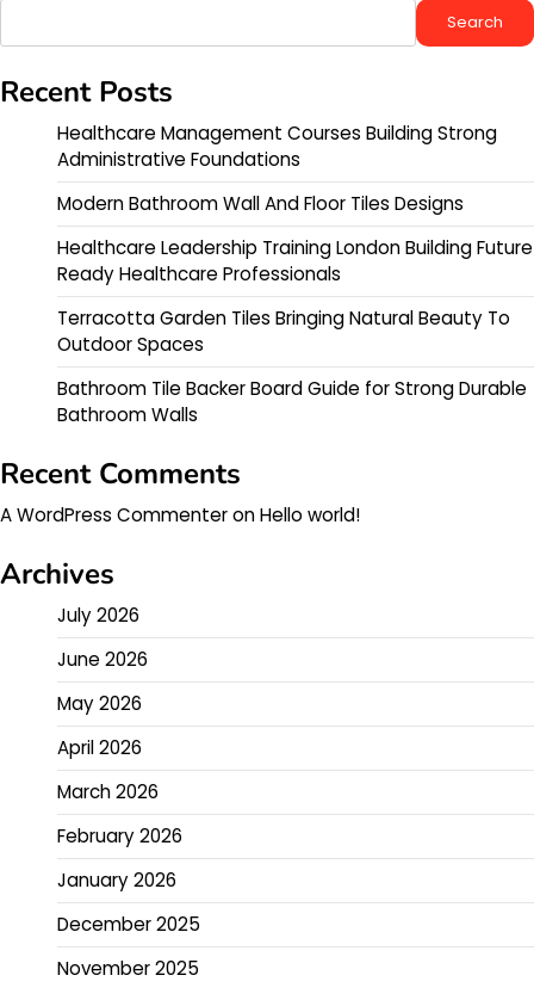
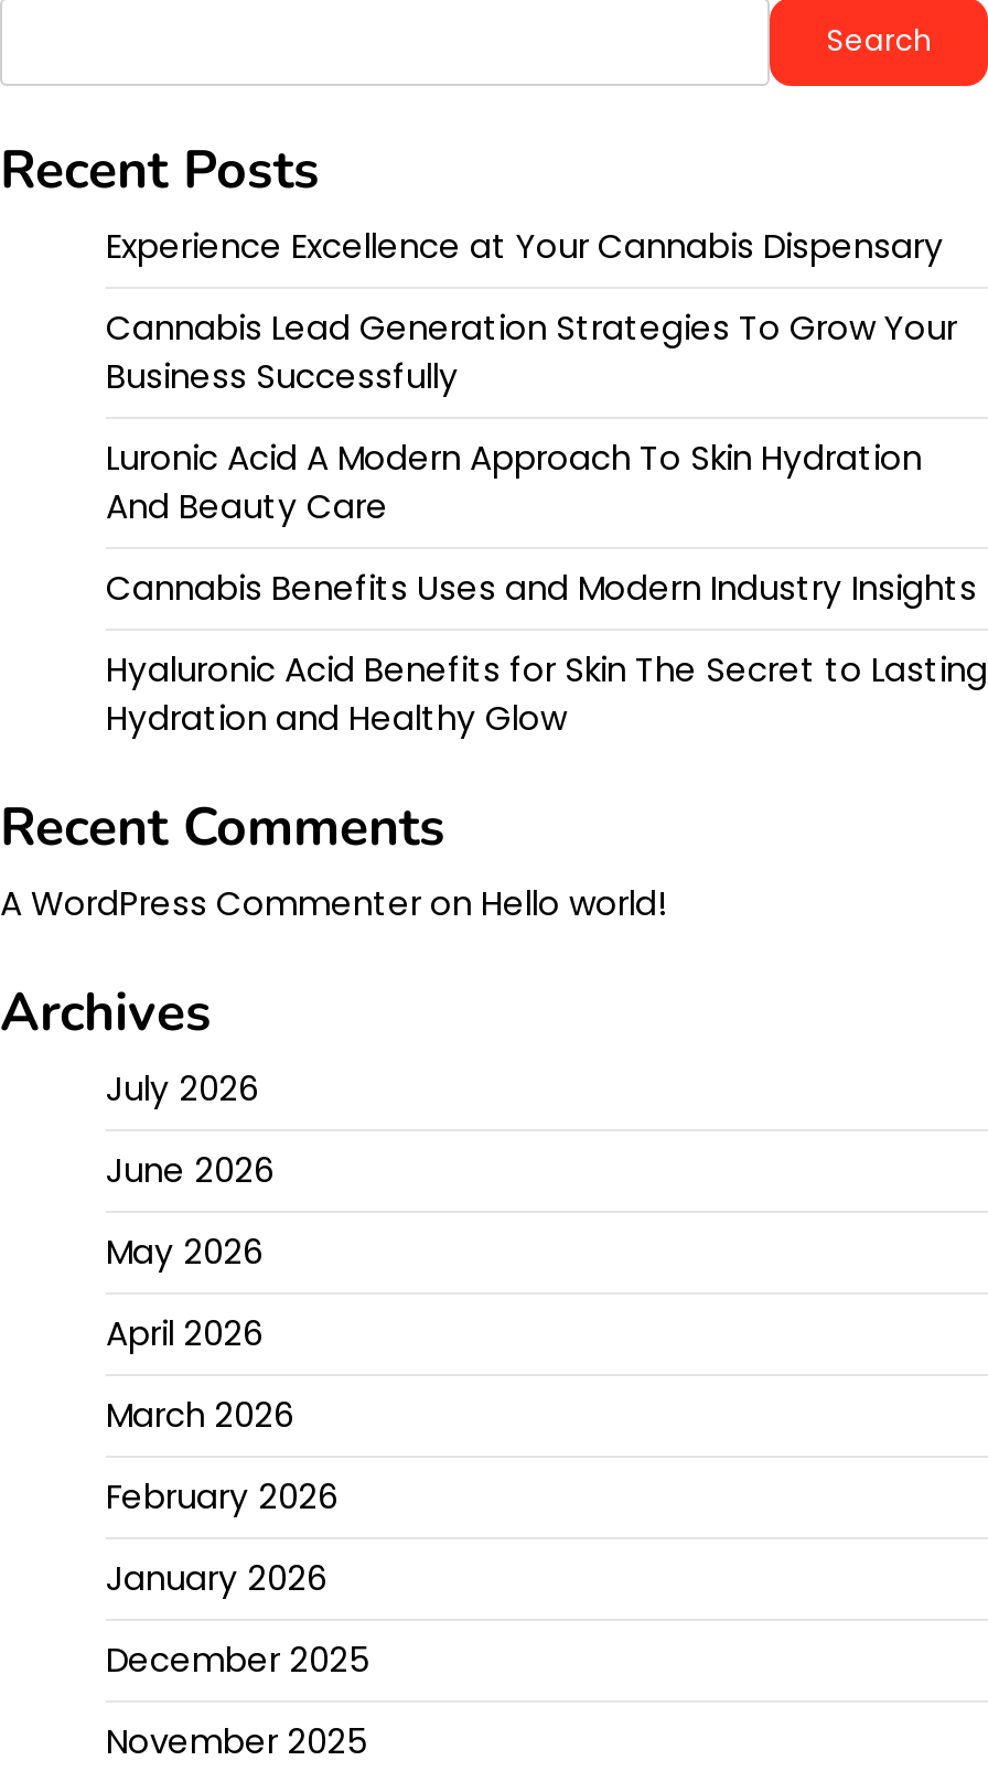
[57,121,497,172] Healthcare Management Courses Building Strong | Administrative Foundations -> [106,223,944,269] Experience Excellence at Your Cannabis Dispensary
[57,191,464,216] Modern Bathroom Wall And Floor Tiles Designs -> [106,304,957,399] Cannabis Lead Generation Strategies To Grow Your | Business Successfully
[57,235,533,286] Healthcare Leadership Training London Building Future | Ready Healthcare Professionals -> [106,434,922,529] Luronic Acid A Modern Approach To Skin Hydration | And Beauty Care
[57,305,510,357] Terracotta Garden Tiles Bringing Natural Beauty To | Outdoor Spaces -> [106,565,977,611] Cannabis Benefits Uses and Modern Industry Insights
[57,376,527,427] Bathroom Tile Backer Board Guide for Strong Durable | Bathroom Walls -> [106,646,988,741] Hyaluronic Acid Benefits for Skin The Secret to Lasting | Hydration and Healthy Glow

